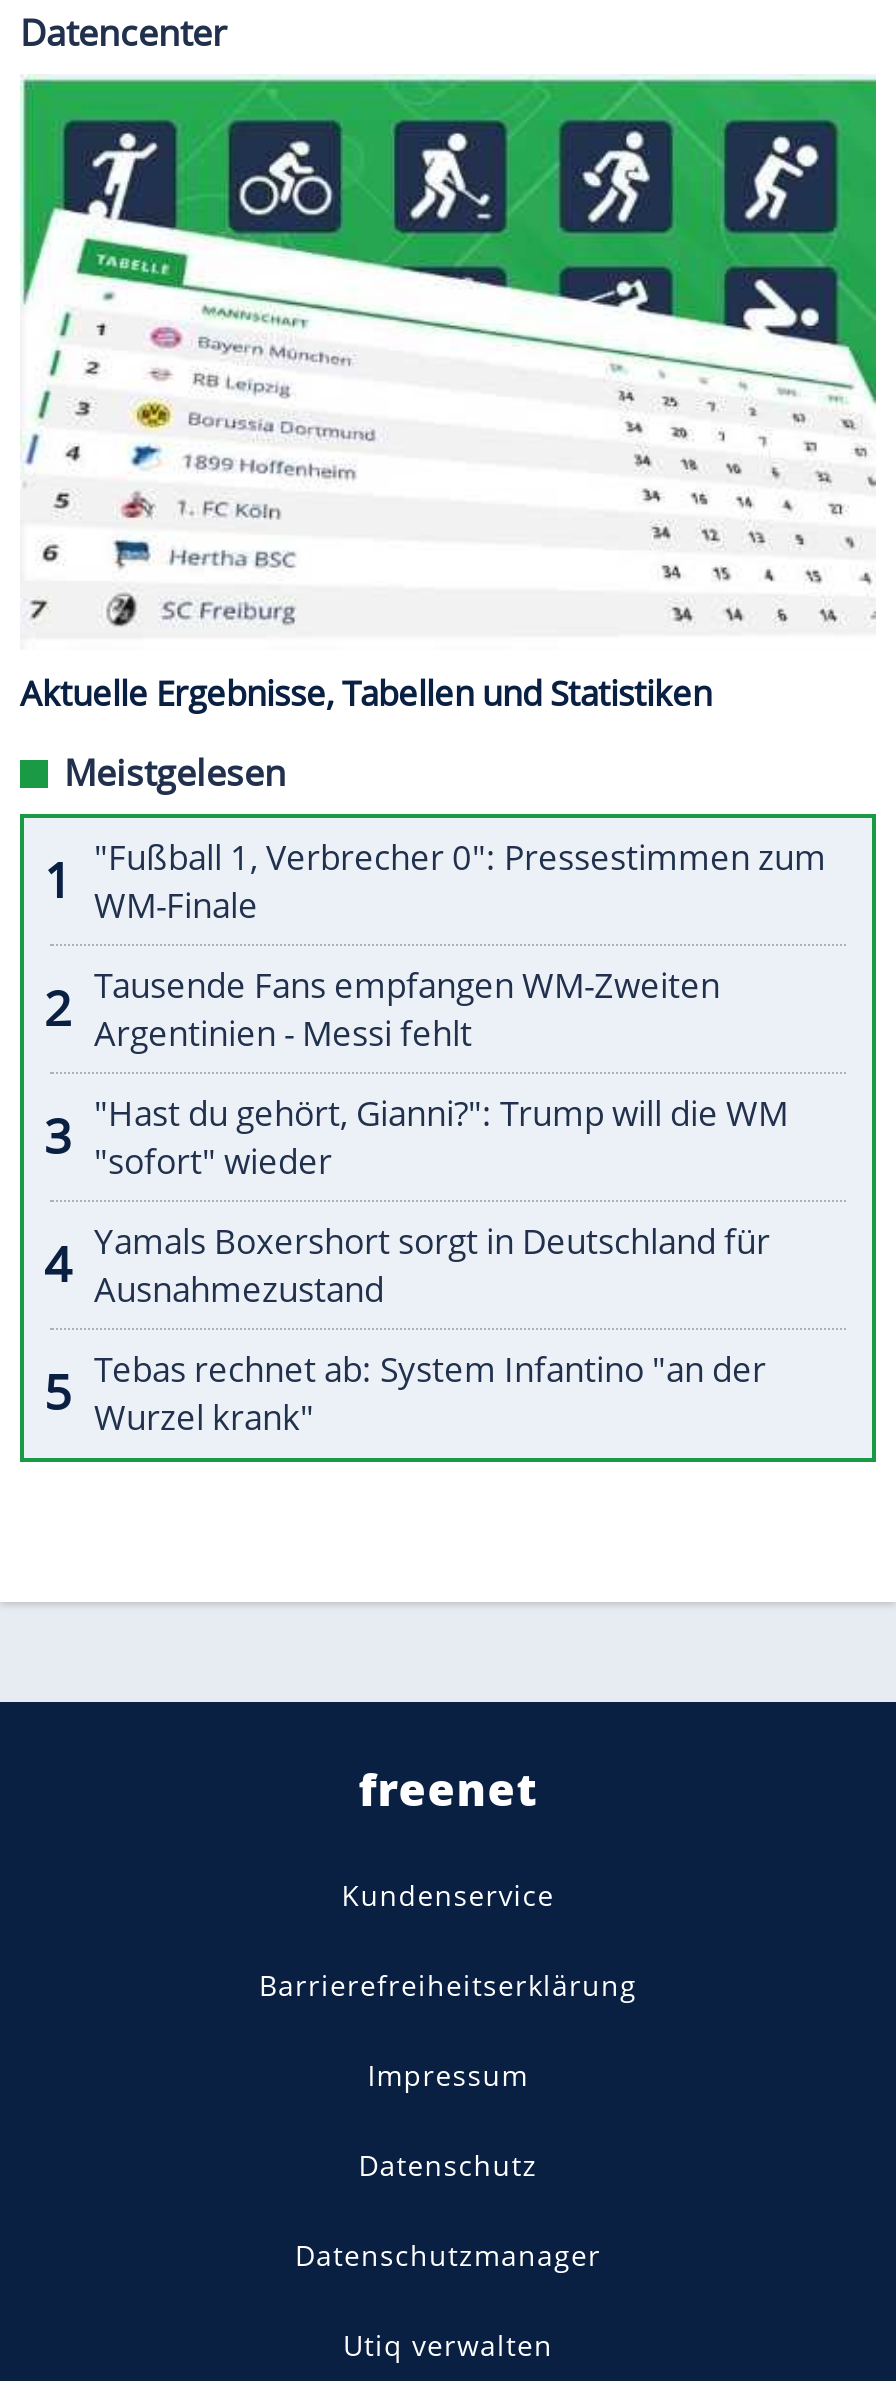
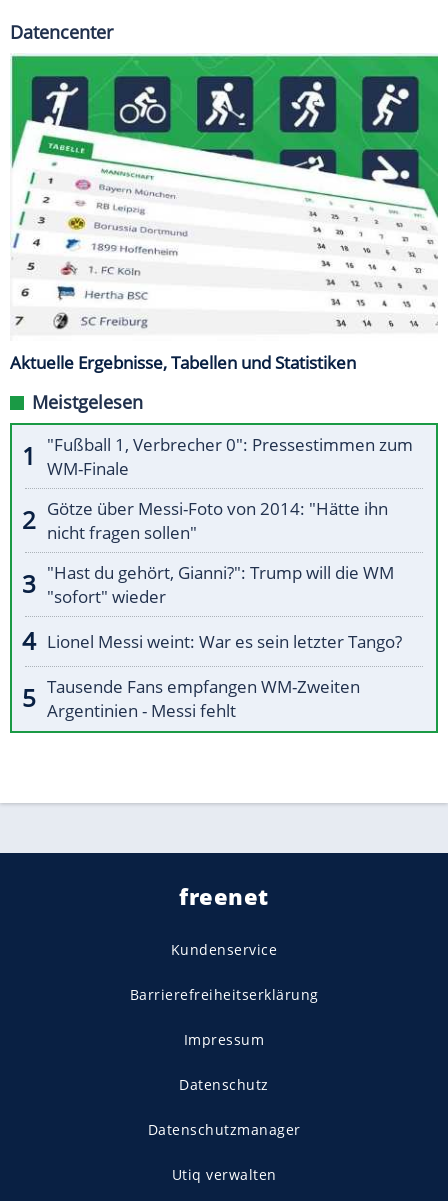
none -> [47,497,388,544] Götze über Messi-Foto von 2014: "Hätte ihn | nicht fragen sollen"
moved [94,962,720,1056] -> [47,675,360,722]: Tausende Fans empfangen WM-Zweiten | Argentinien - Messi fehlt
[94,1218,770,1312] Yamals Boxershort sorgt in Deutschland für | Ausnahmezustand -> [47,630,402,653] Lionel Messi weint: War es sein letzter Tango?
[94,1346,766,1440] Tebas rechnet ab: System Infantino "an der | Wurzel krank" -> none

